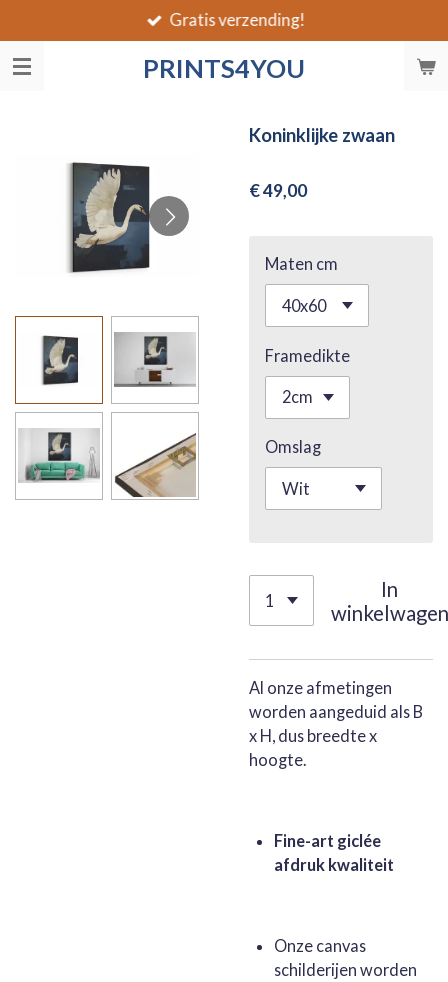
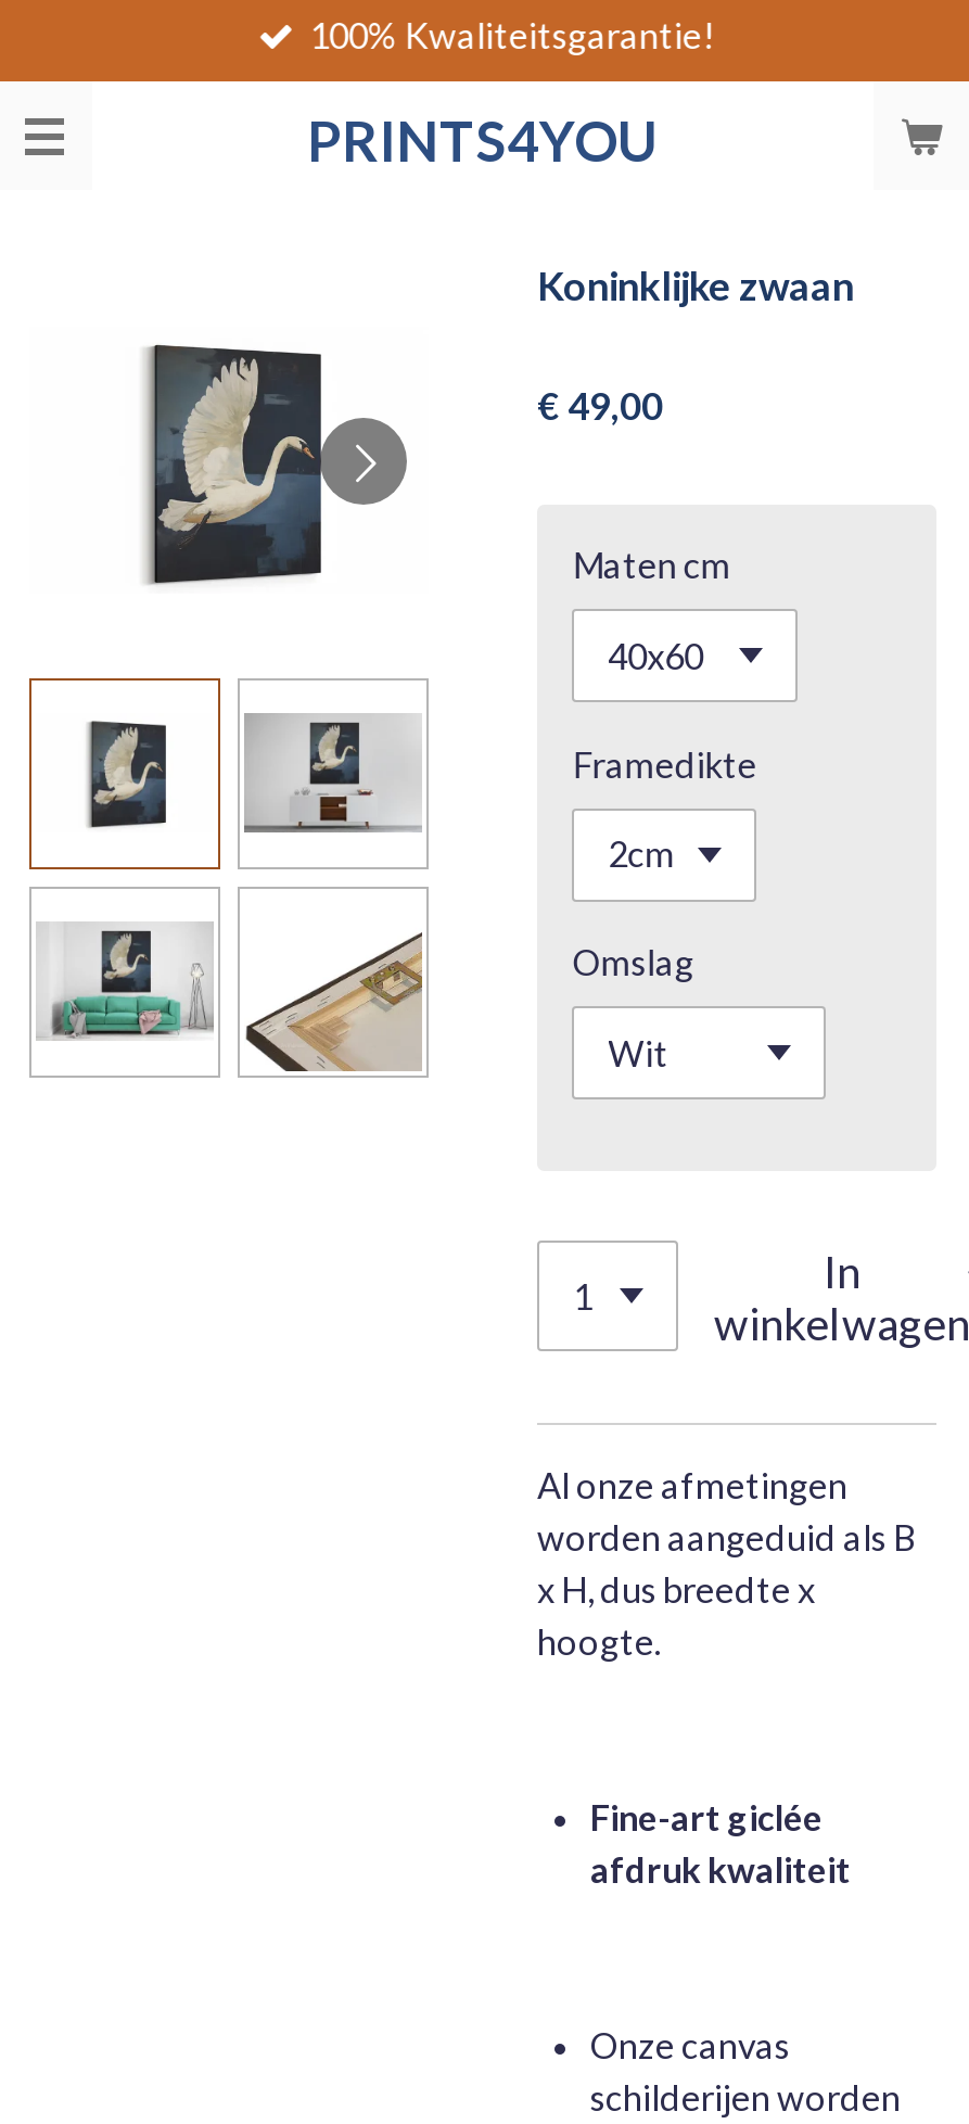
[169,10,305,29] Gratis verzending! -> [309,15,715,56] 100% Kwaliteitsgarantie!

